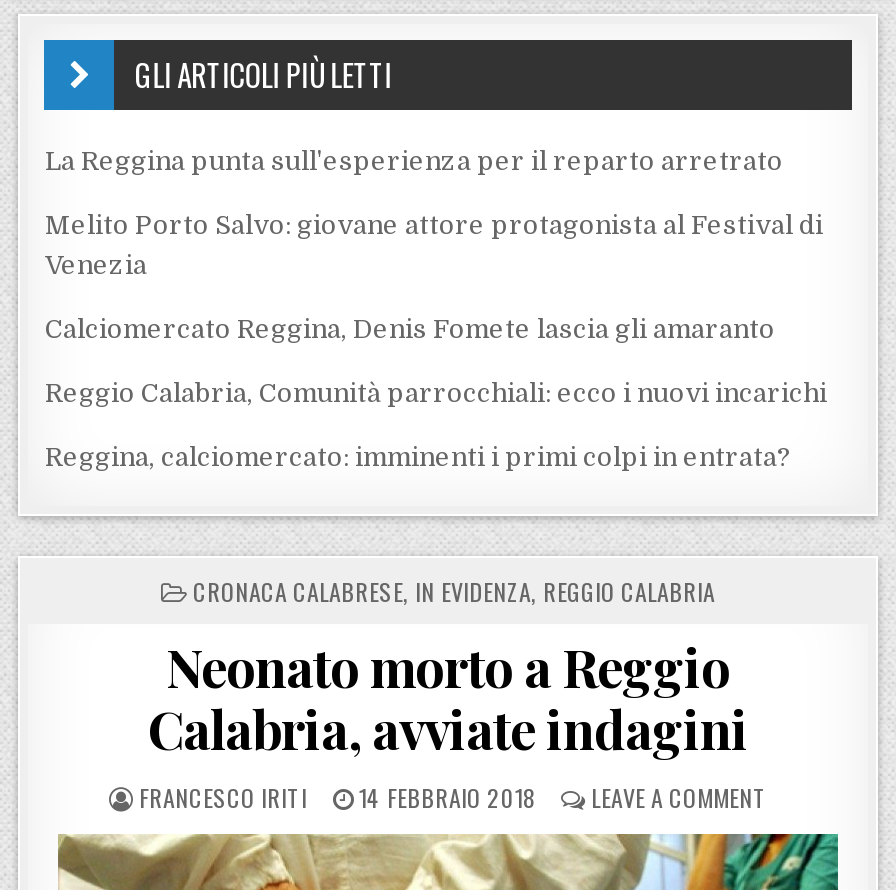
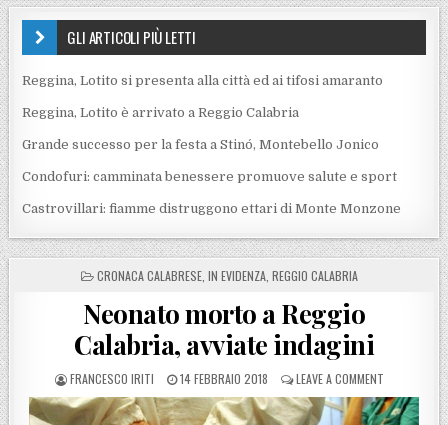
[45,146,783,176] La Reggina punta sull'esperienza per il reparto arretrato -> [22,73,383,88] Reggina, Lotito si presenta alla città ed ai tifosi amaranto
[45,210,823,280] Melito Porto Salvo: giovane attore protagonista al Festival di | Venezia -> [22,105,299,120] Reggina, Lotito è arrivato a Reggio Calabria
[45,314,775,344] Calciomercato Reggina, Denis Fomete lascia gli amaranto -> [22,137,379,152] Grande successo per la festa a Stinó, Montebello Jonico
[45,378,827,408] Reggio Calabria, Comunità parrocchiali: ecco i nuovi incarichi -> [22,169,397,184] Condofuri: camminata benessere promuove salute e sport
[45,442,791,472] Reggina, calciomercato: imminenti i primi colpi in entrata? -> [22,201,401,216] Castrovillari: fiamme distruggono ettari di Monte Monzone

